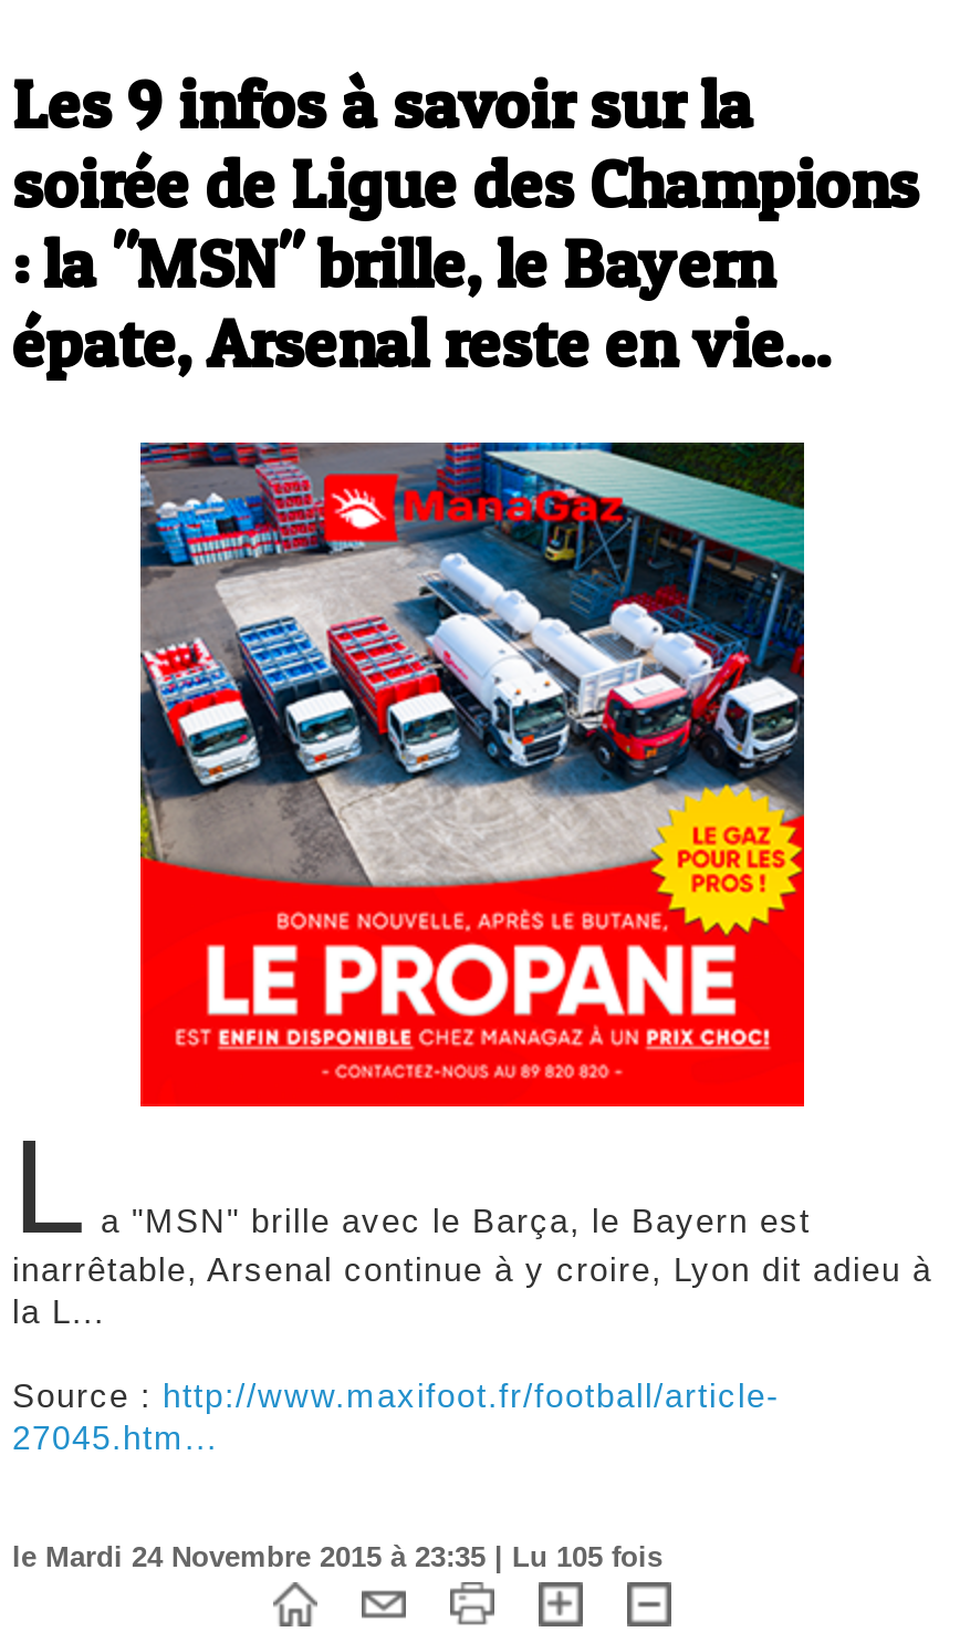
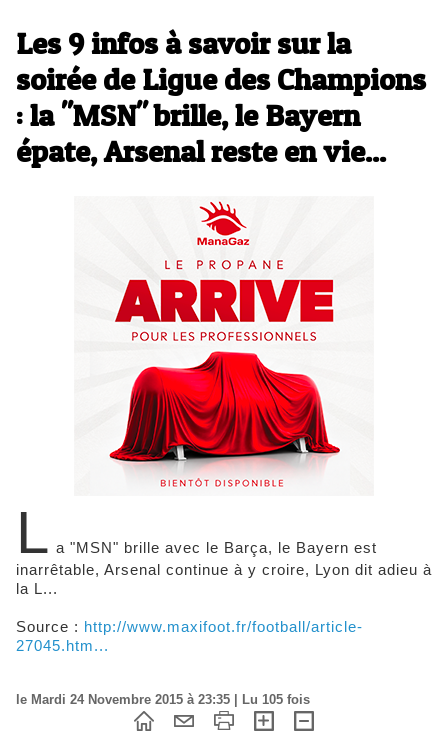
[138,440,806,1109] [image] -> [74,196,374,496] [image]

